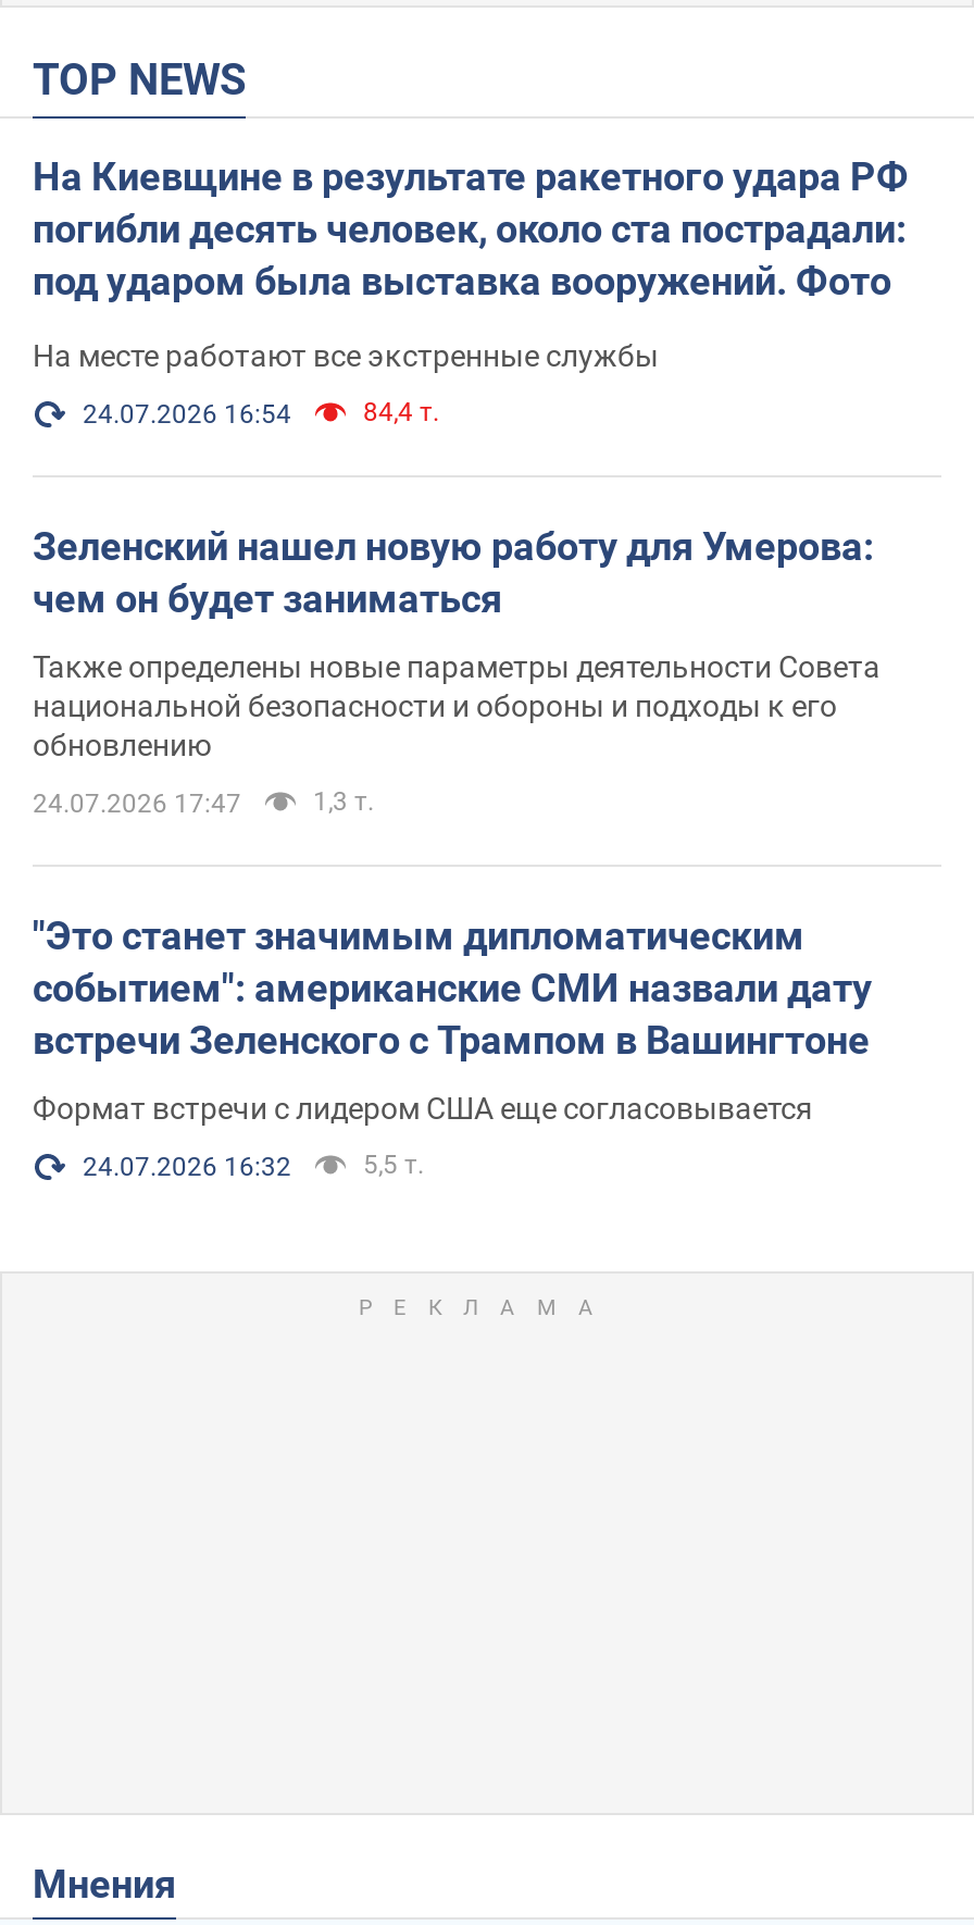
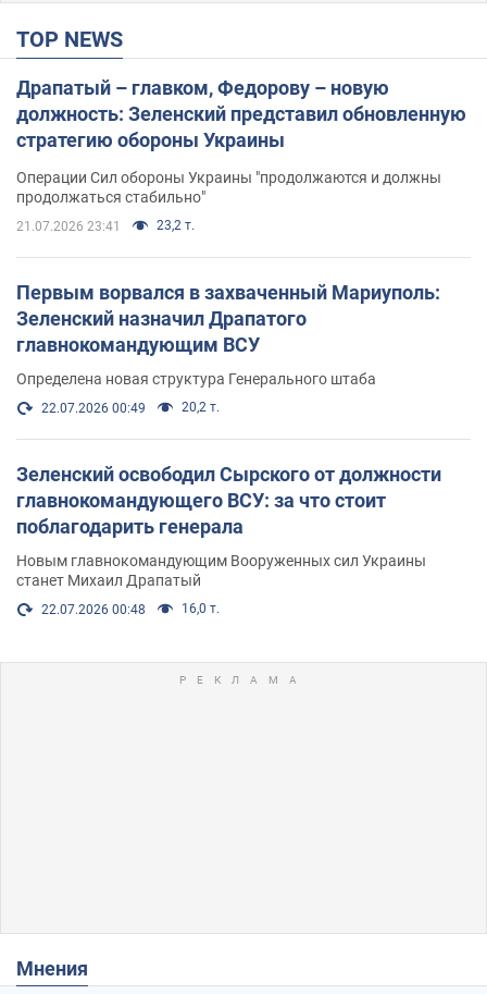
[33,153,909,303] На Киевщине в результате ракетного удара РФ | погибли десять человек, около ста пострадали: | под ударом была выставка вооружений. Фото -> [16,76,466,151] Драпатый – главком, Федорову – новую | должность: Зеленский представил обновленную | стратегию обороны Украины
[33,338,659,372] На месте работают все экстренные службы -> [16,168,441,205] Операции Сил обороны Украины "продолжаются и должны | продолжаться стабильно"
[83,396,439,429] 24.07.2026 16:54 | 84,4 т. -> [16,217,195,234] 21.07.2026 23:41 | 23,2 т.
[33,522,874,620] Зеленский нашел новую работу для Умерова: | чем он будет заниматься -> [16,281,440,356] Первым ворвался в захваченный Мариуполь: | Зеленский назначил Драпатого | главнокомандующим ВСУ
[33,649,881,762] Также определены новые параметры деятельности Совета | национальной безопасности и обороны и подходы к его | обновлению -> [16,370,376,387] Определена новая структура Генерального штаба
[33,786,374,818] 24.07.2026 17:47 | 1,3 т. -> [41,399,220,416] 22.07.2026 00:49 | 20,2 т.
[33,912,872,1062] "Это станет значимым дипломатическим | событием": американские СМИ назвали дату | встречи Зеленского с Трампом в Вашингтоне -> [16,462,441,538] Зеленский освободил Сырского от должности | главнокомандующего ВСУ: за что стоит | поблагодарить генерала
[33,1090,813,1125] Формат встречи с лидером США еще согласовывается -> [16,552,426,589] Новым главнокомандующим Вооруженных сил Украины | станет Михаил Драпатый
[83,1149,424,1182] 24.07.2026 16:32 | 5,5 т. -> [41,601,220,617] 22.07.2026 00:48 | 16,0 т.

